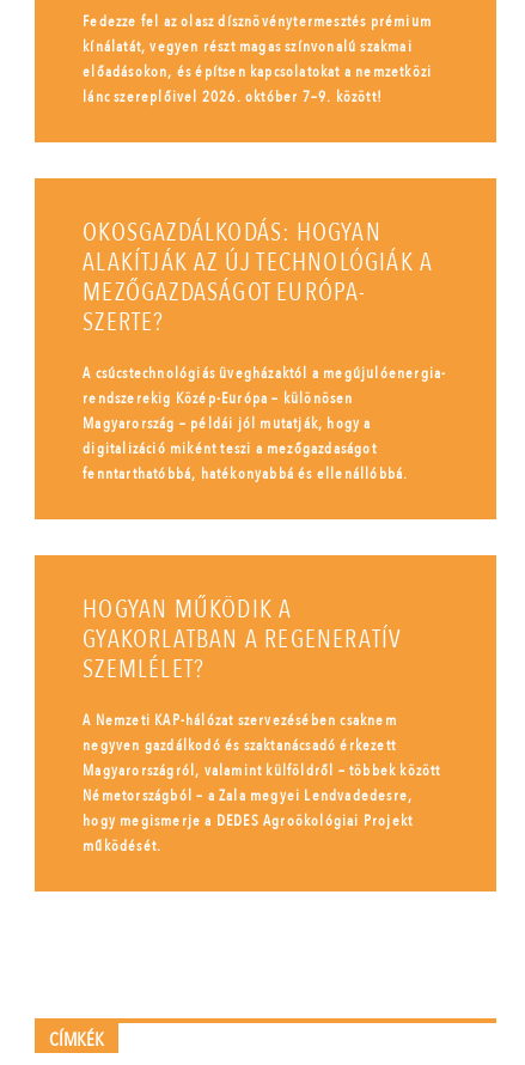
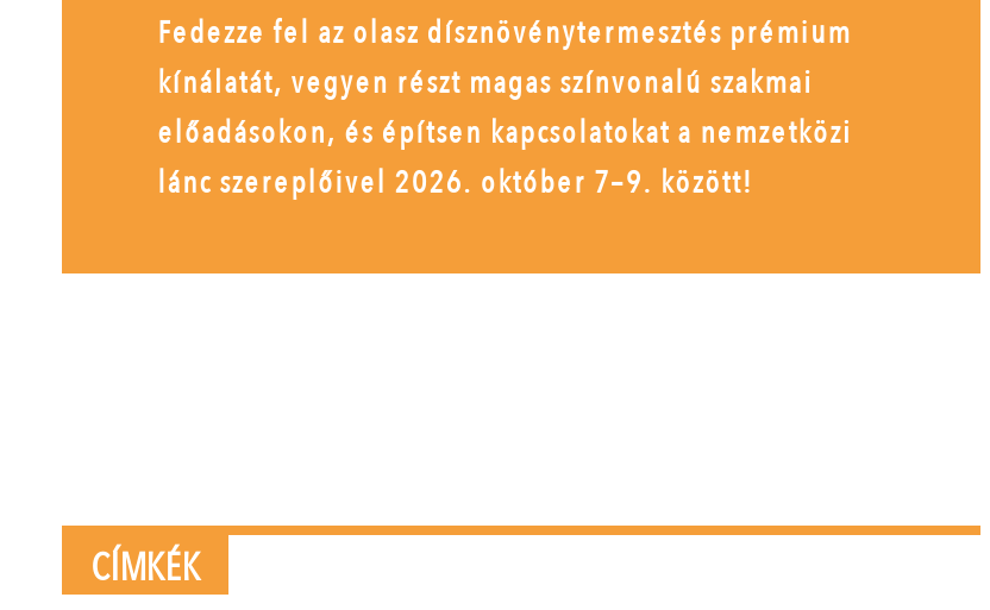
[83,216,447,485] OKOSGAZDÁLKODÁS: HOGYAN | ALAKÍTJÁK AZ ÚJ TECHNOLÓGIÁK A | MEZŐGAZDASÁGOT EURÓPA- | SZERTE? | A csúcstechnológiás üvegházaktól a megújulóenergia- | rendszerekig Közép-Európa – különösen | Magyarország – példái jól mutatják, hogy a | digitalizáció miként teszi a mezőgazdaságot | fenntarthatóbbá, hatékonyabbá és ellenállóbbá. -> none
[83,592,441,857] HOGYAN MŰKÖDIK A | GYAKORLATBAN A REGENERATÍV | SZEMLÉLET? | A Nemzeti KAP-hálózat szervezésében csaknem | negyven gazdálkodó és szaktanácsadó érkezett | Magyarországról, valamint külföldről – többek között | Németországból – a Zala megyei Lendvadedesre, | hogy megismerje a DEDES Agroökológiai Projekt | működését. -> none

